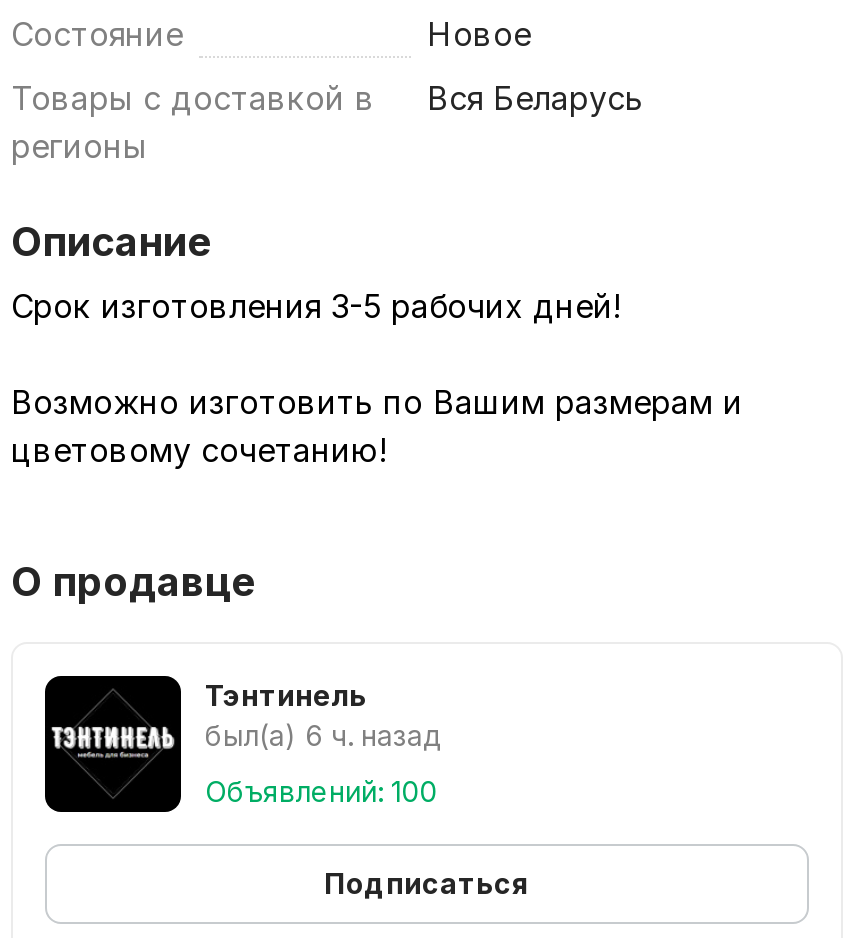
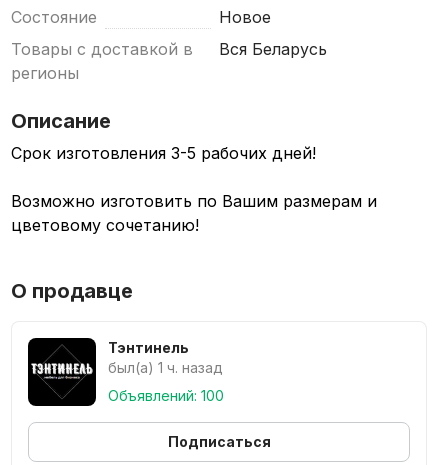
[205,718,443,752] был(а) 6 ч. назад -> [108,359,223,376] был(а) 1 ч. назад

